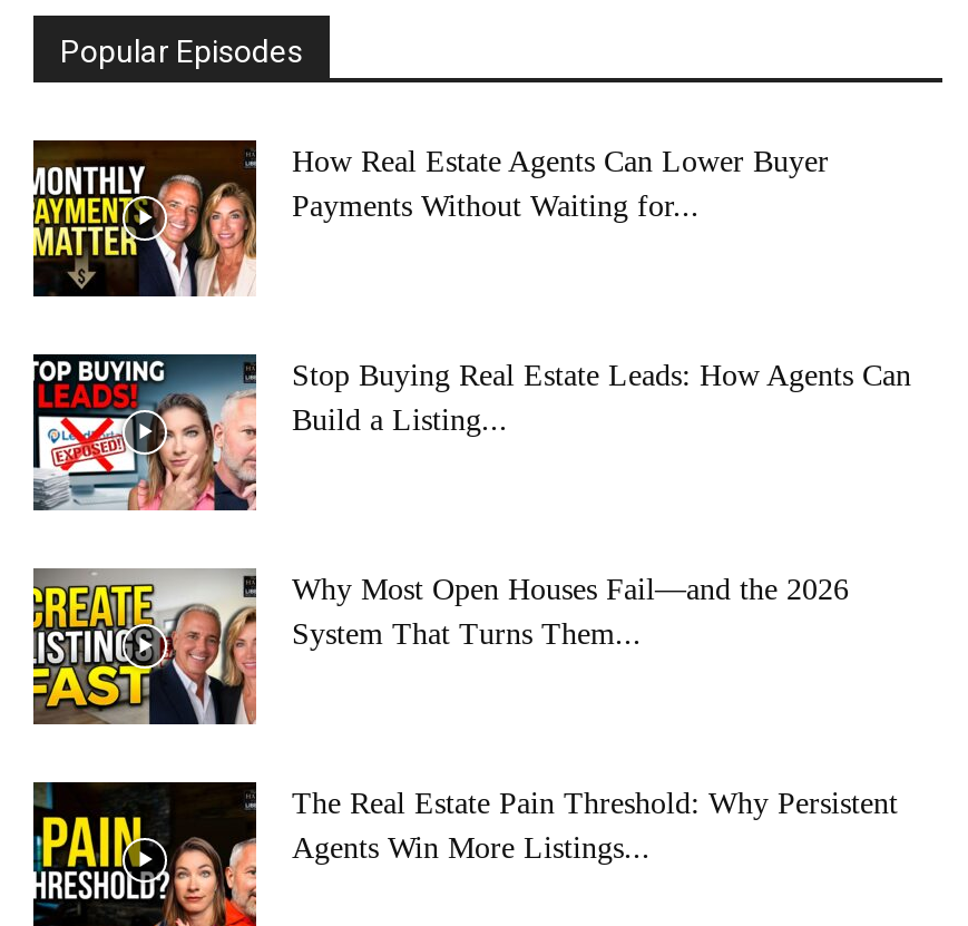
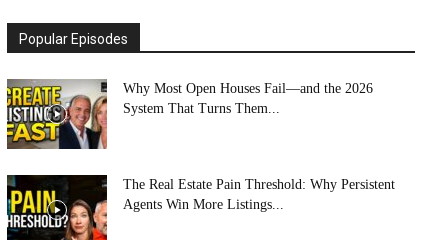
[31,139,829,298] [image] | How Real Estate Agents Can Lower Buyer | Payments Without Waiting for... -> none
[33,351,911,511] [image] | Stop Buying Real Estate Leads: How Agents Can | Build a Listing... -> none

